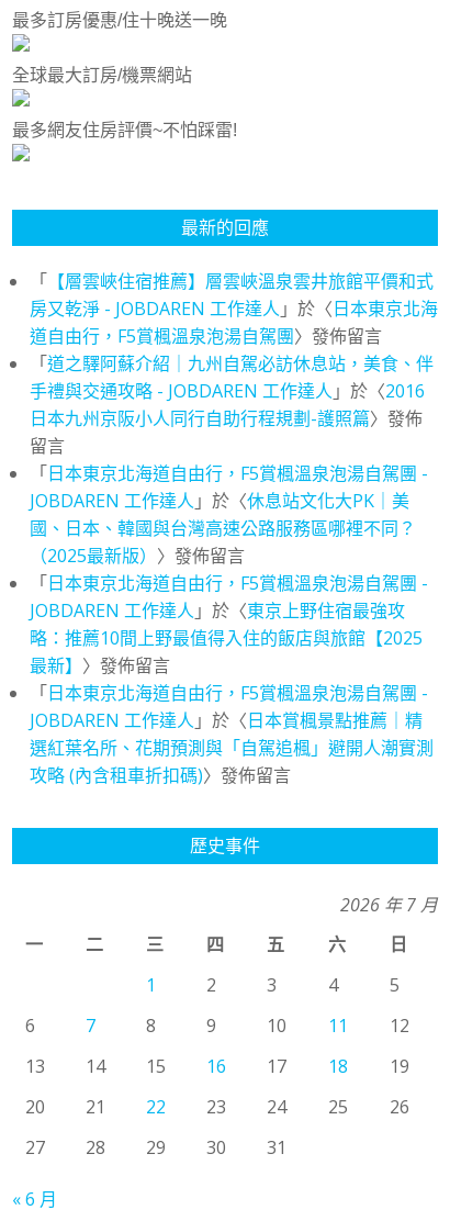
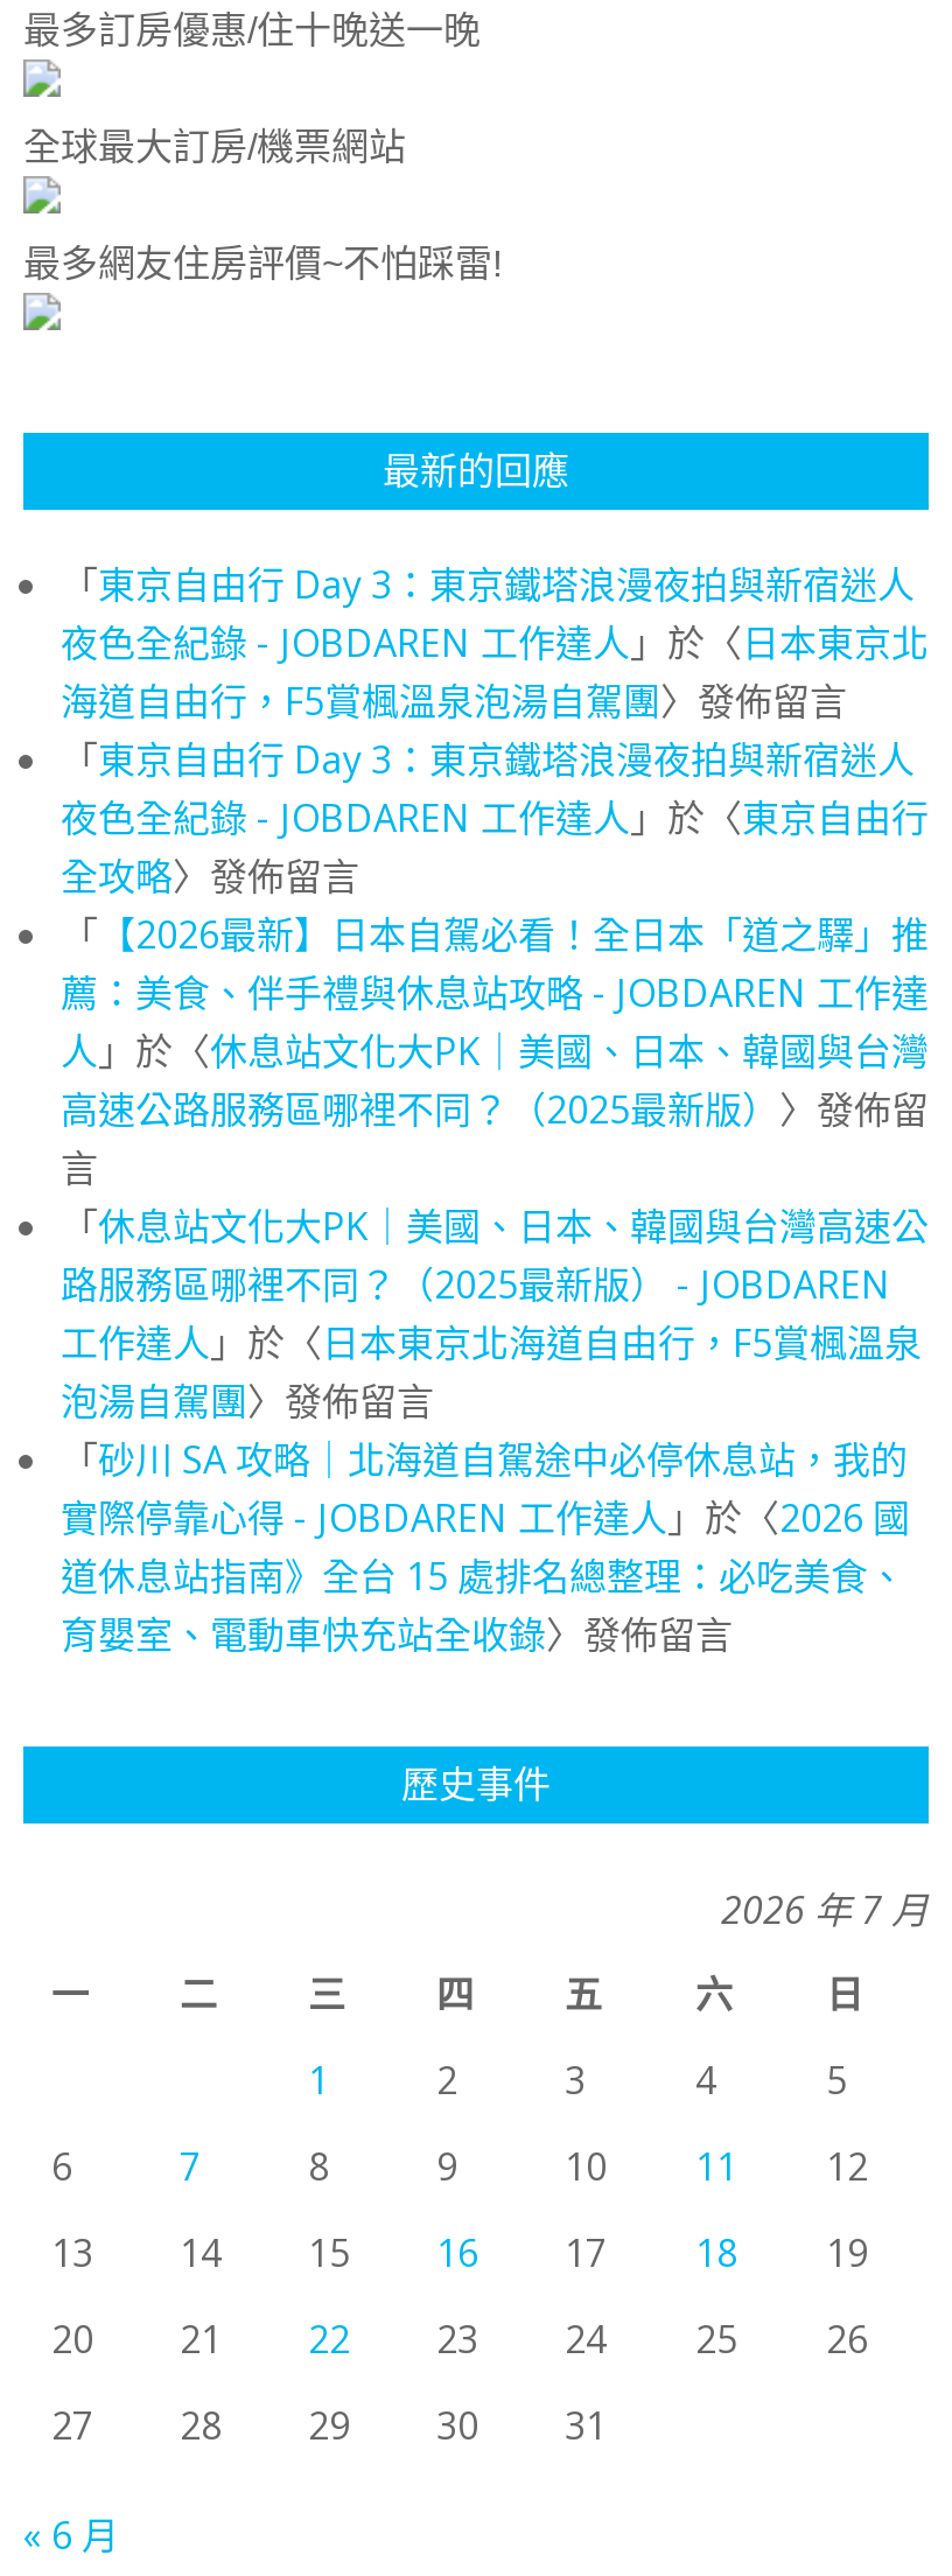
[30,269,438,787] 「【層雲峽住宿推薦】層雲峽溫泉雲井旅館平價和式 | 房又乾淨 - JOBDAREN 工作達人」於〈日本東京北海 | 道自由行，F5賞楓溫泉泡湯自駕團〉發佈留言 | 「道之驛阿蘇介紹｜九州自駕必訪休息站，美食、伴 | 手禮與交通攻略 - JOBDAREN 工作達人」於〈2016 | 日本九州京阪小人同行自助行程規劃-護照篇〉發佈 | 留言 | 「日本東京北海道自由行，F5賞楓溫泉泡湯自駕團 - | JOBDAREN 工作達人」於〈休息站文化大PK｜美 | 國、日本、韓國與台灣高速公路服務區哪裡不同？ | （2025最新版）〉發佈留言 | 「日本東京北海道自由行，F5賞楓溫泉泡湯自駕團 - | JOBDAREN 工作達人」於〈東京上野住宿最強攻 | 略：推薦10間上野最值得入住的飯店與旅館【2025 | 最新】〉發佈留言 | 「日本東京北海道自由行，F5賞楓溫泉泡湯自駕團 - | JOBDAREN 工作達人」於〈日本賞楓景點推薦｜精 | 選紅葉名所、花期預測與「自駕追楓」避開人潮實測 | 攻略 (內含租車折扣碼)〉發佈留言 -> [61,559,929,1660] 「東京自由行 Day 3：東京鐵塔浪漫夜拍與新宿迷人 | 夜色全紀錄 - JOBDAREN 工作達人」於〈日本東京北 | 海道自由行，F5賞楓溫泉泡湯自駕團〉發佈留言 | 「東京自由行 Day 3：東京鐵塔浪漫夜拍與新宿迷人 | 夜色全紀錄 - JOBDAREN 工作達人」於〈東京自由行 | 全攻略〉發佈留言 | 「【2026最新】日本自駕必看！全日本「道之驛」推 | 薦：美食、伴手禮與休息站攻略 - JOBDAREN 工作達 | 人」於〈休息站文化大PK｜美國、日本、韓國與台灣 | 高速公路服務區哪裡不同？（2025最新版）〉發佈留 | 言 | 「休息站文化大PK｜美國、日本、韓國與台灣高速公 | 路服務區哪裡不同？（2025最新版） - JOBDAREN | 工作達人」於〈日本東京北海道自由行，F5賞楓溫泉 | 泡湯自駕團〉發佈留言 | 「砂川 SA 攻略｜北海道自駕途中必停休息站，我的 | 實際停靠心得 - JOBDAREN 工作達人」於〈2026 國 | 道休息站指南》全台 15 處排名總整理：必吃美食、 | 育嬰室、電動車快充站全收錄〉發佈留言

